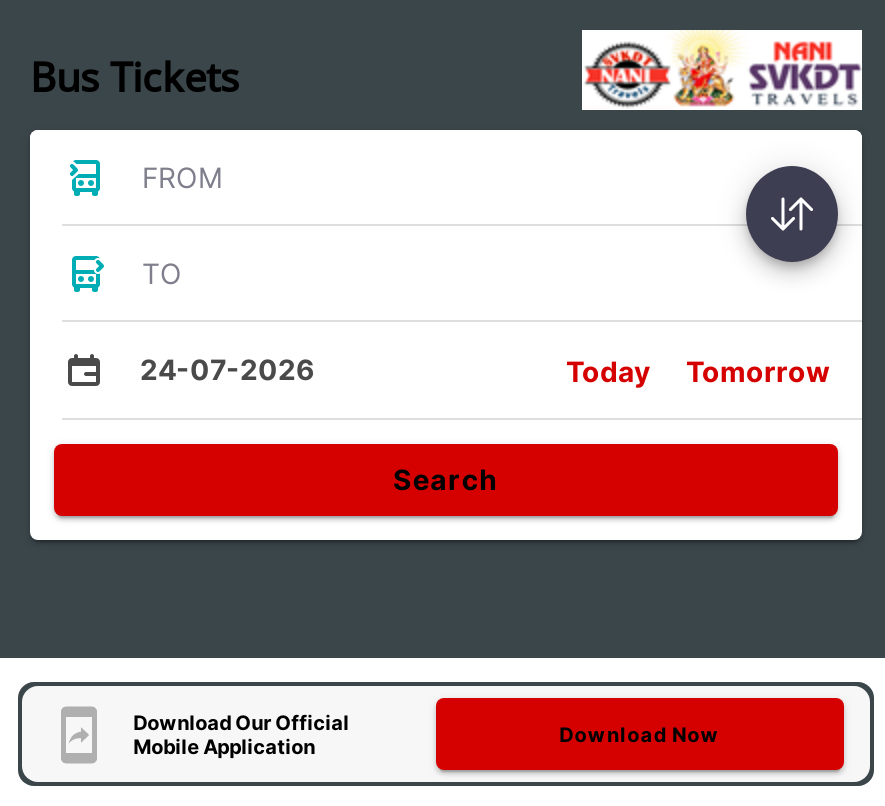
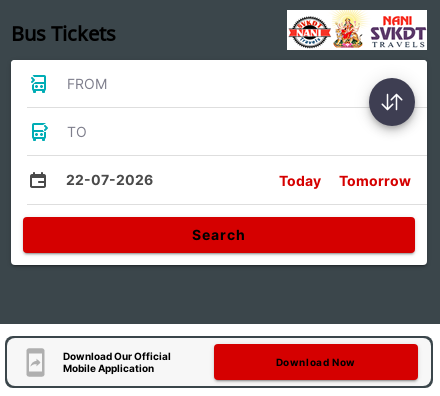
[140,352,314,386] 24-07-2026 -> [66,171,153,188] 22-07-2026

